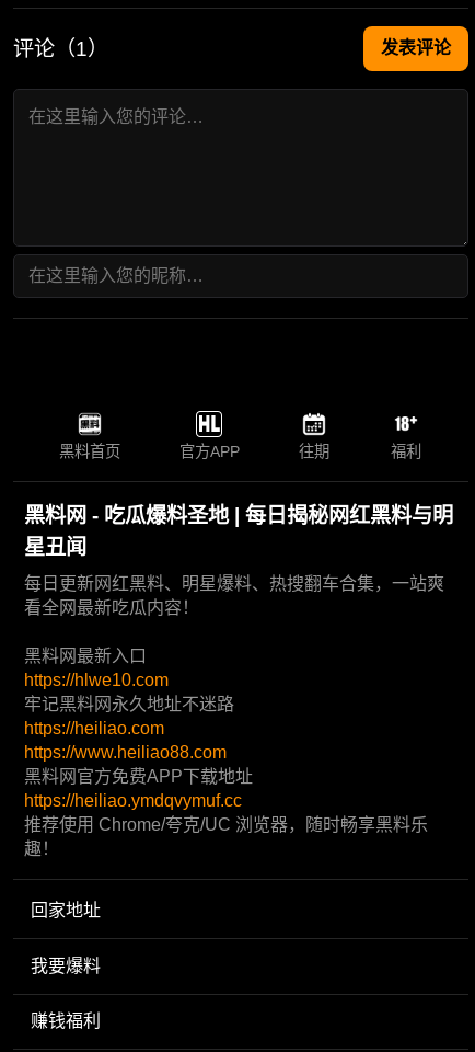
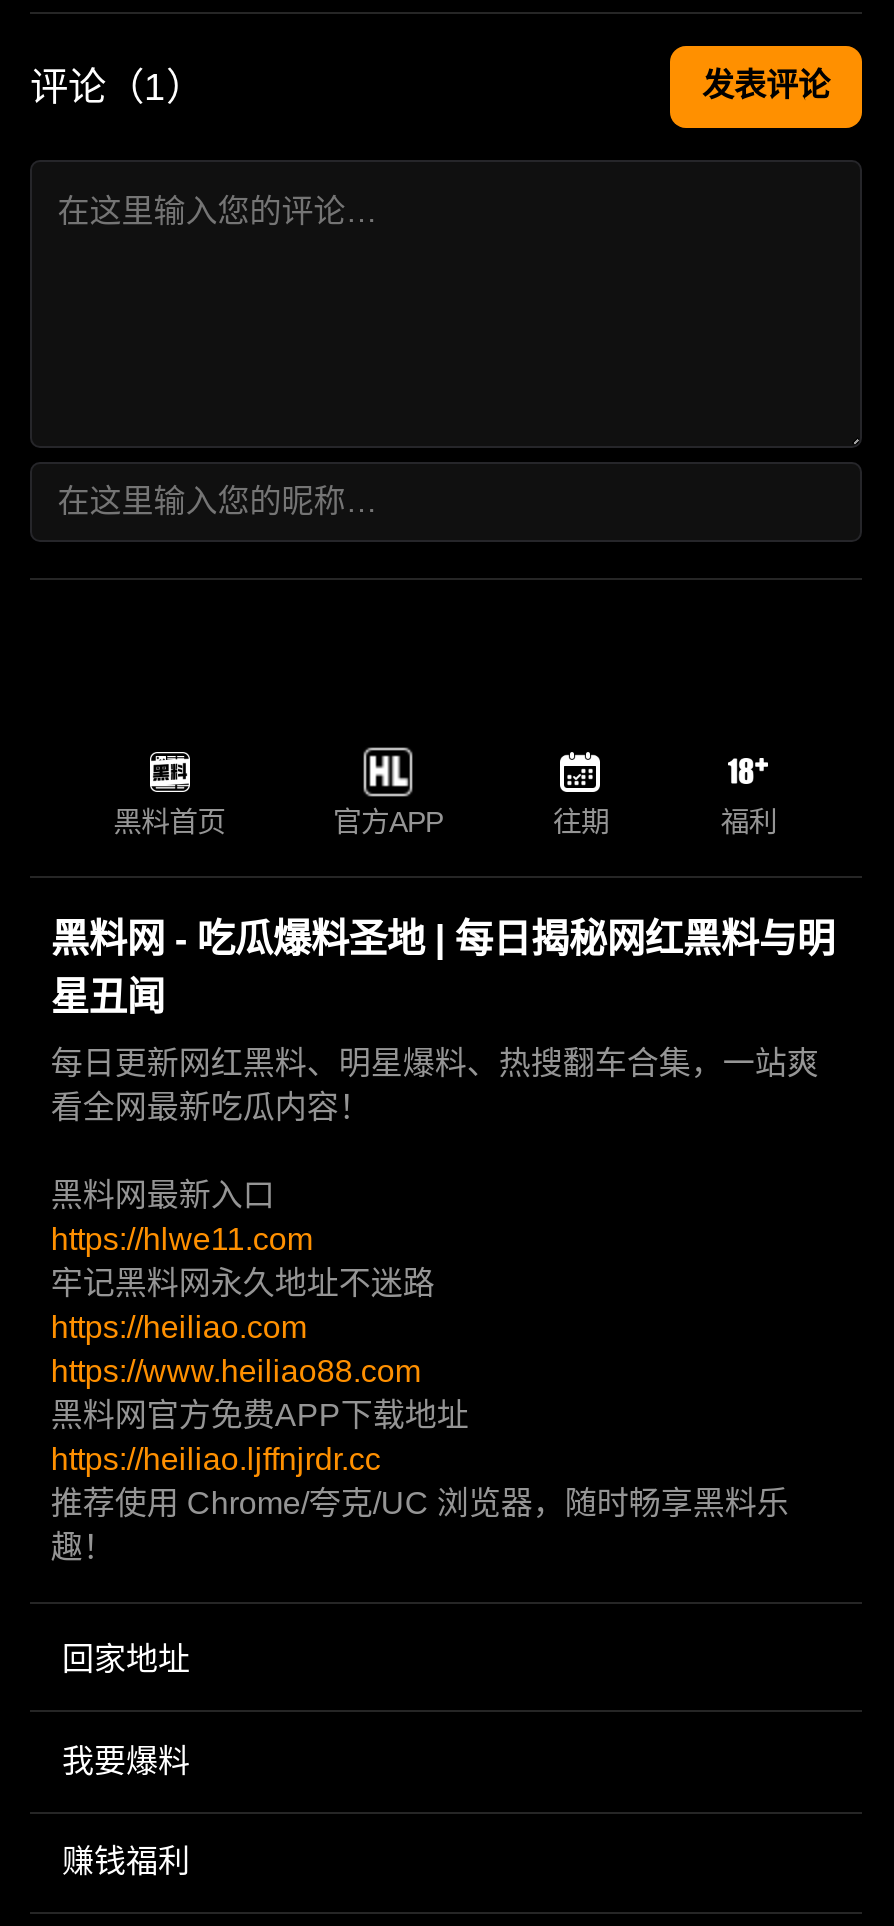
[25,671,169,689] https://hlwe10.com -> [51,1222,313,1256] https://hlwe11.com
[25,791,242,810] https://heiliao.ymdqvymuf.cc -> [51,1442,381,1476] https://heiliao.ljffnjrdr.cc

